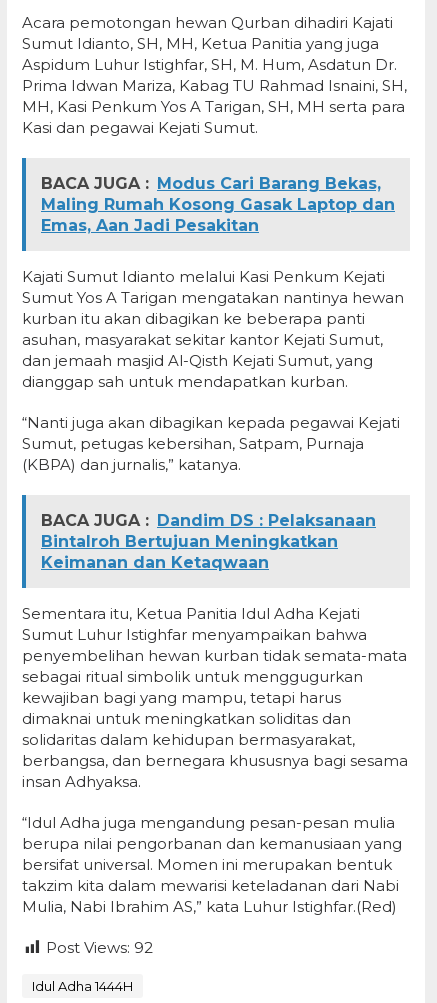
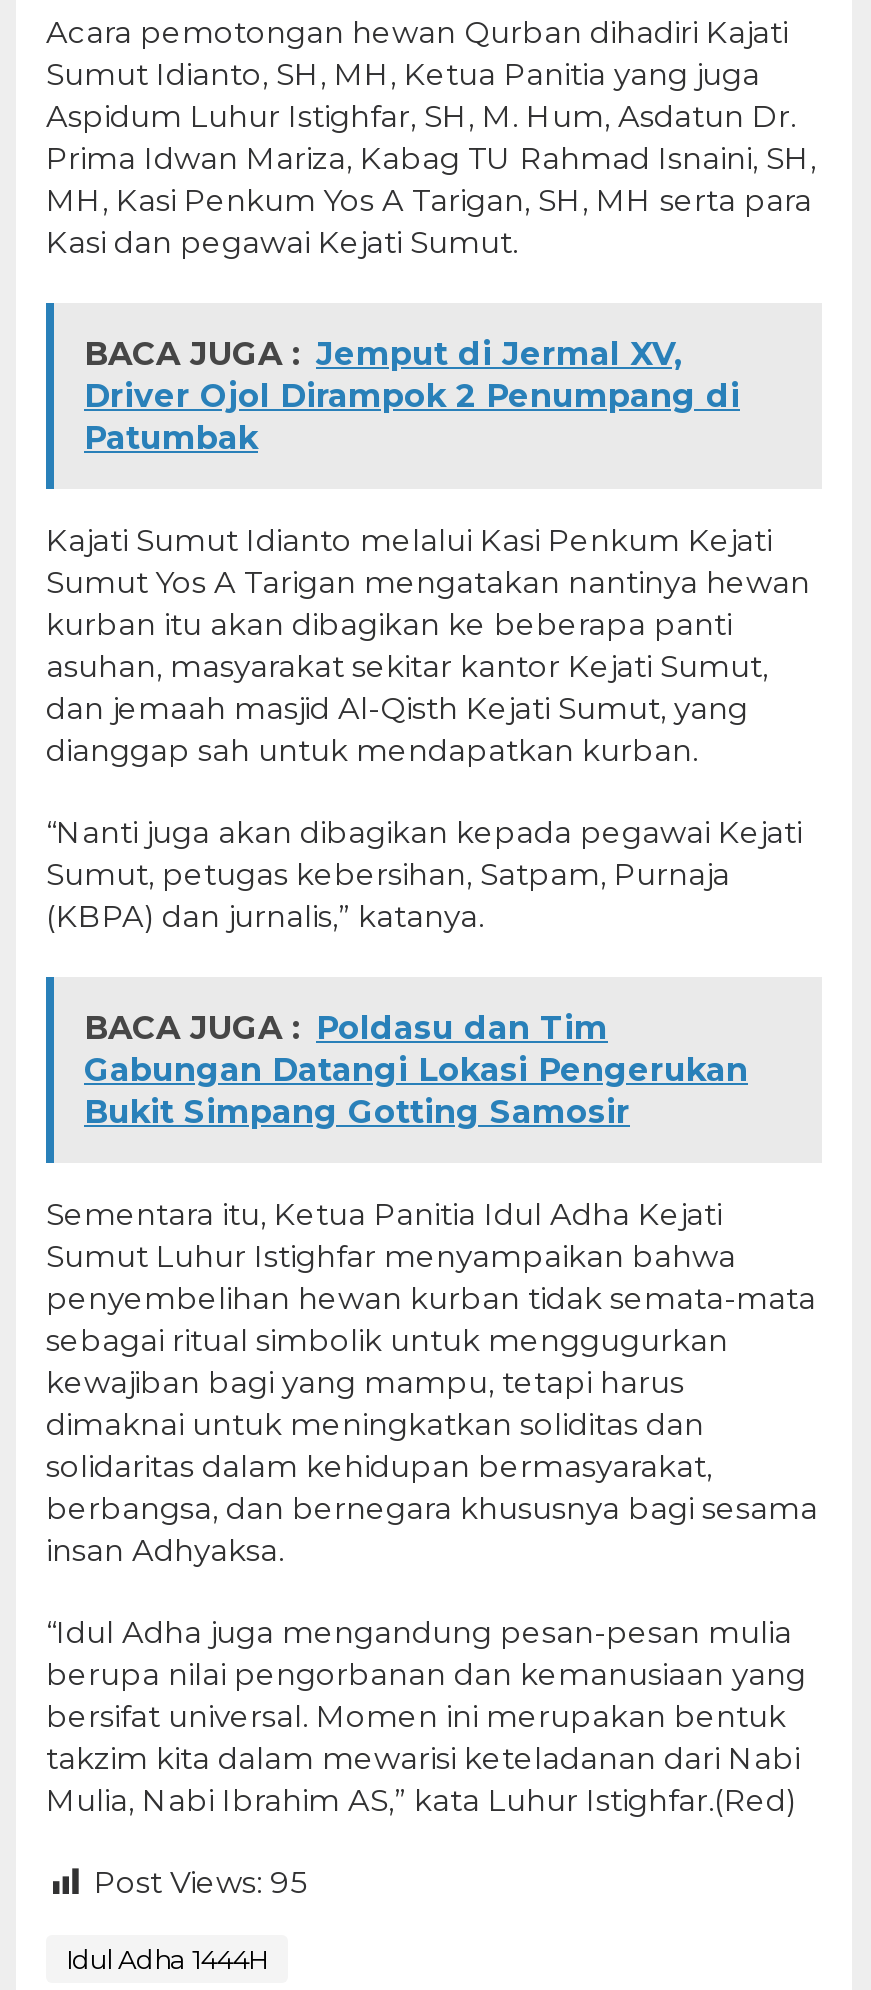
[41,174,395,235] BACA JUGA : Modus Cari Barang Bekas, | Maling Rumah Kosong Gasak Laptop dan | Emas, Aan Jadi Pesakitan -> [84,335,740,457] BACA JUGA : Jemput di Jermal XV, | Driver Ojol Dirampok 2 Penumpang di | Patumbak
[41,511,376,572] BACA JUGA : Dandim DS : Pelaksanaan | Bintalroh Bertujuan Meningkatkan | Keimanan dan Ketaqwaan -> [84,1009,748,1131] BACA JUGA : Poldasu dan Tim | Gabungan Datangi Lokasi Pengerukan | Bukit Simpang Gotting Samosir
[46,938,153,957] Post Views: 92 -> [94,1863,308,1901] Post Views: 95

